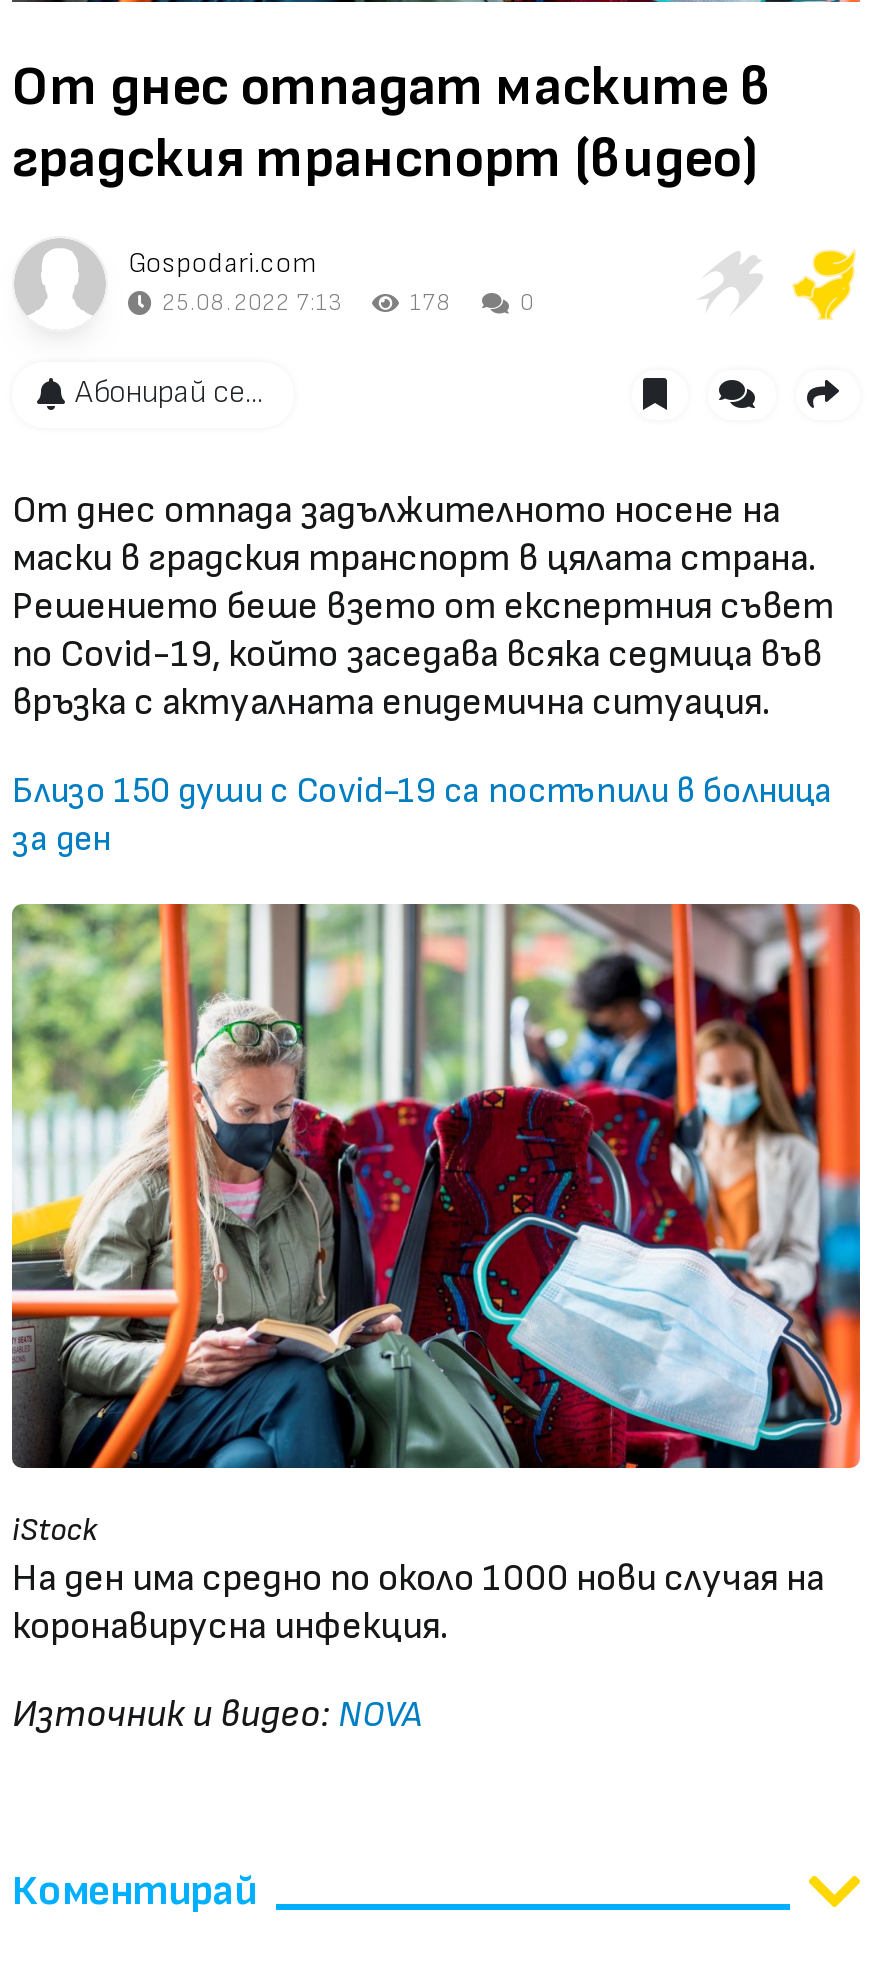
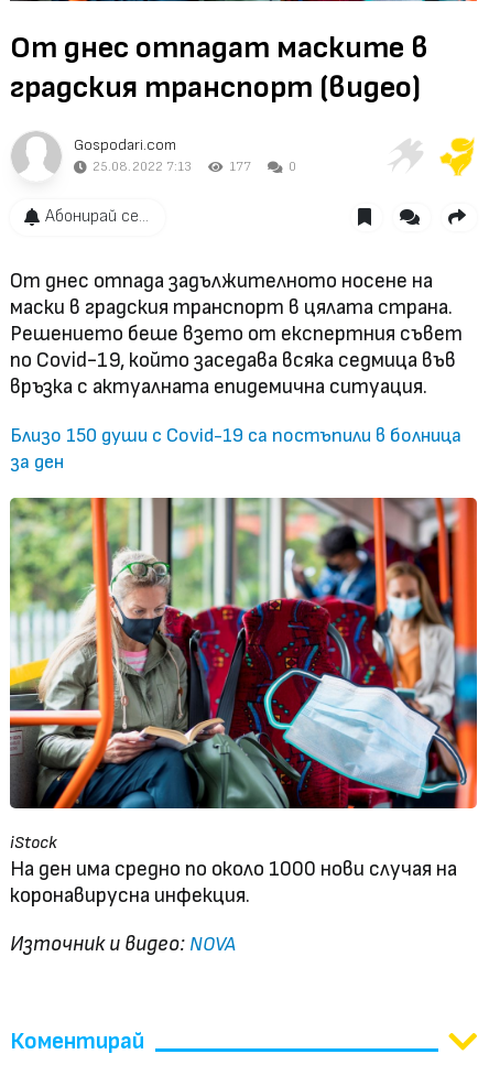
[410,287,452,317] 178 -> [229,158,251,175] 177

